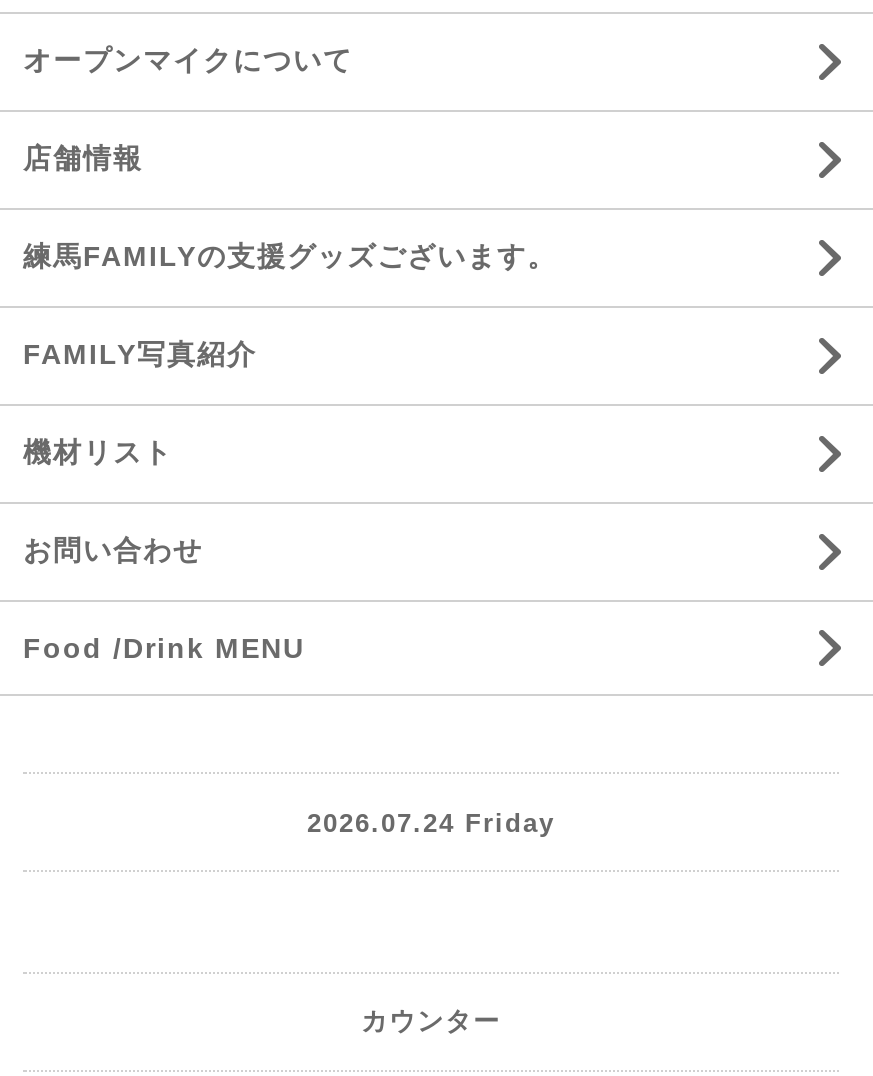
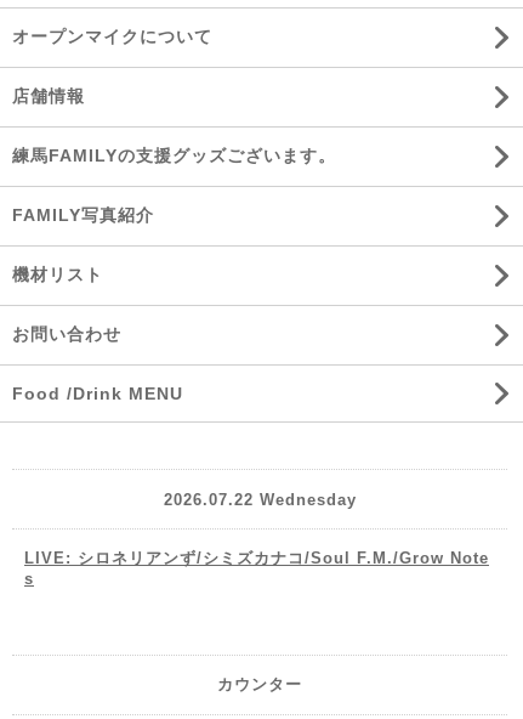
[307,808,555,838] 2026.07.24 Friday -> [24,490,489,588] 2026.07.22 Wednesday | LIVE: シロネリアンず/シミズカナコ/Soul F.M./Grow Note | s

